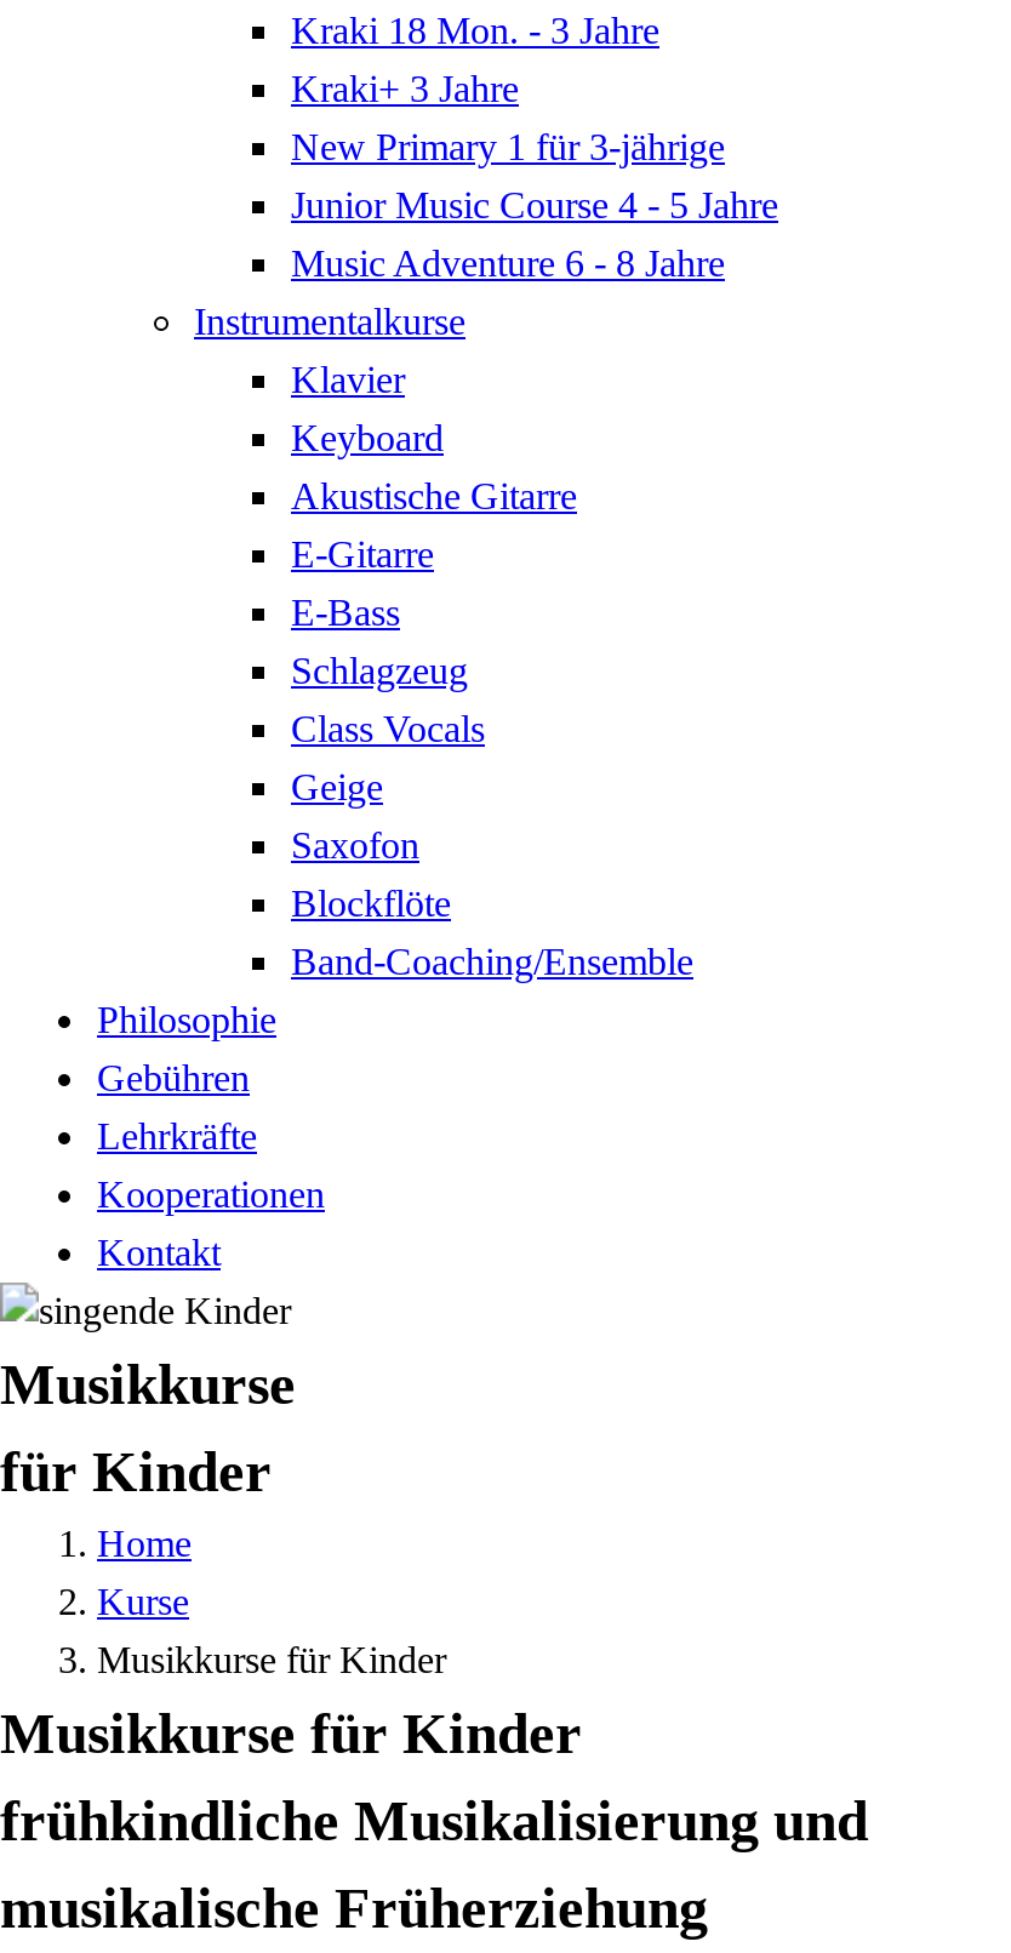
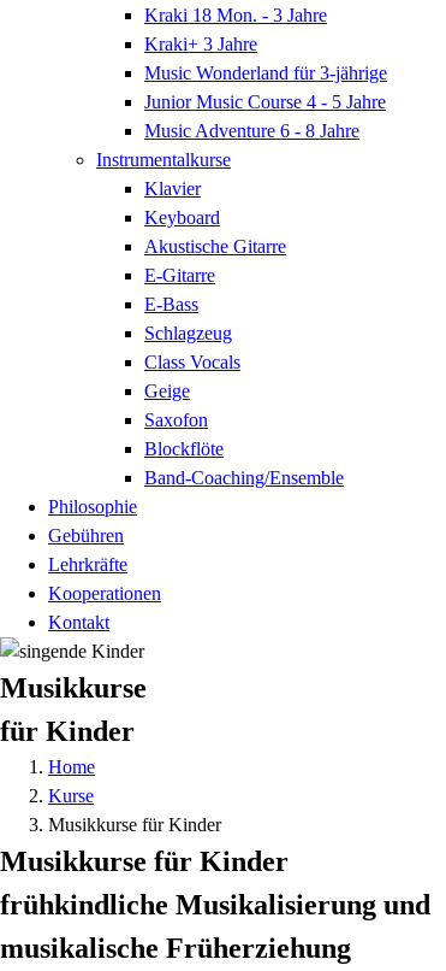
[291,126,725,167] New Primary 1 für 3-jährige -> [144,63,387,83] Music Wonderland für 3-jährige

